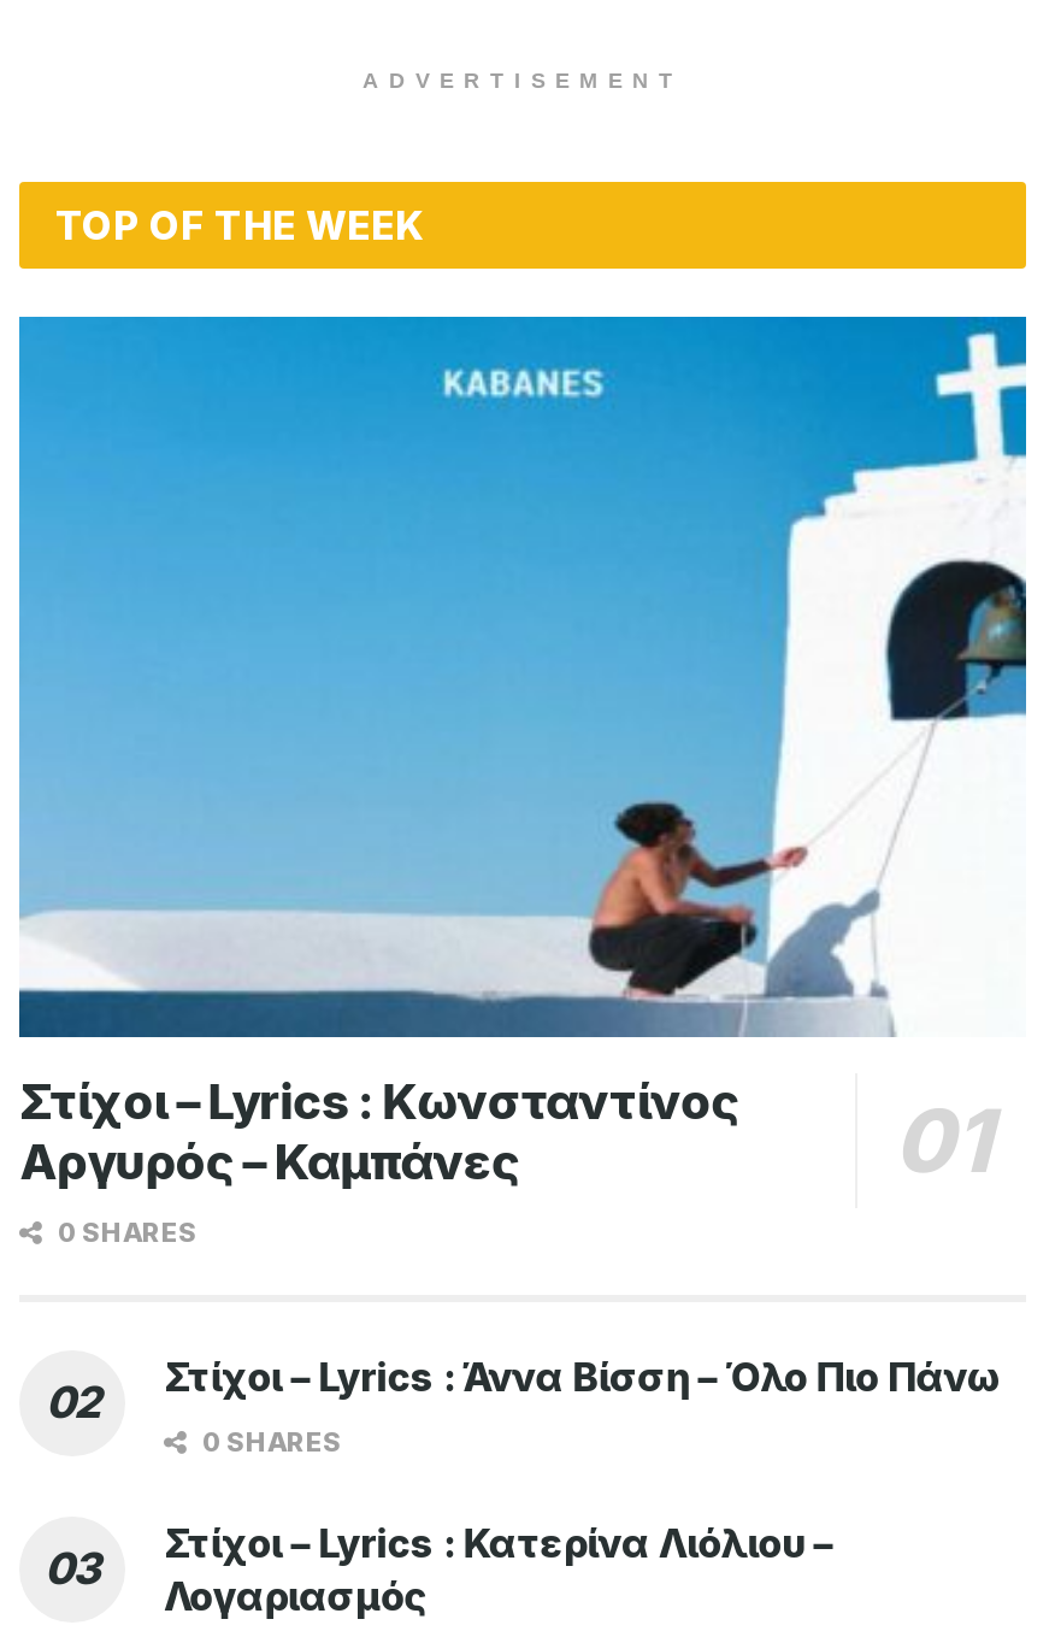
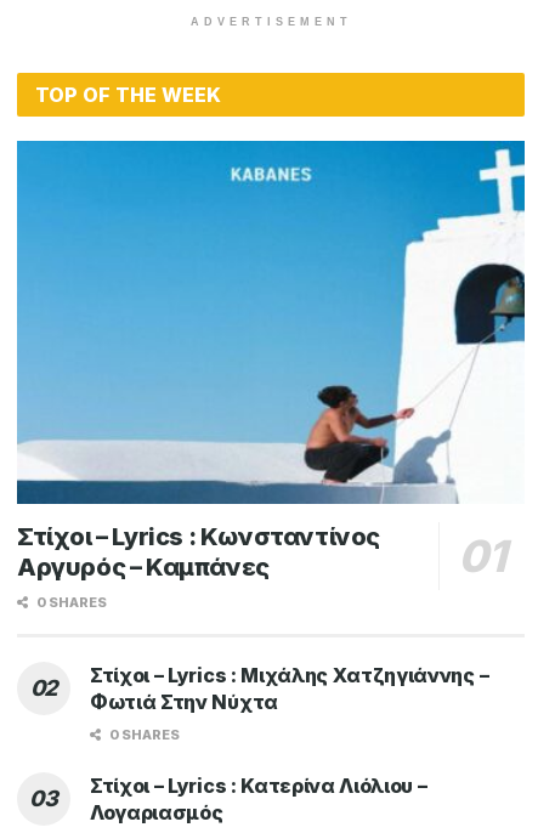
[164,1353,1000,1401] Στίχοι – Lyrics : Άννα Βίσση – Όλο Πιο Πάνω -> [90,663,488,714] Στίχοι – Lyrics : Μιχάλης Χατζηγιάννης – | Φωτιά Στην Νύχτα

